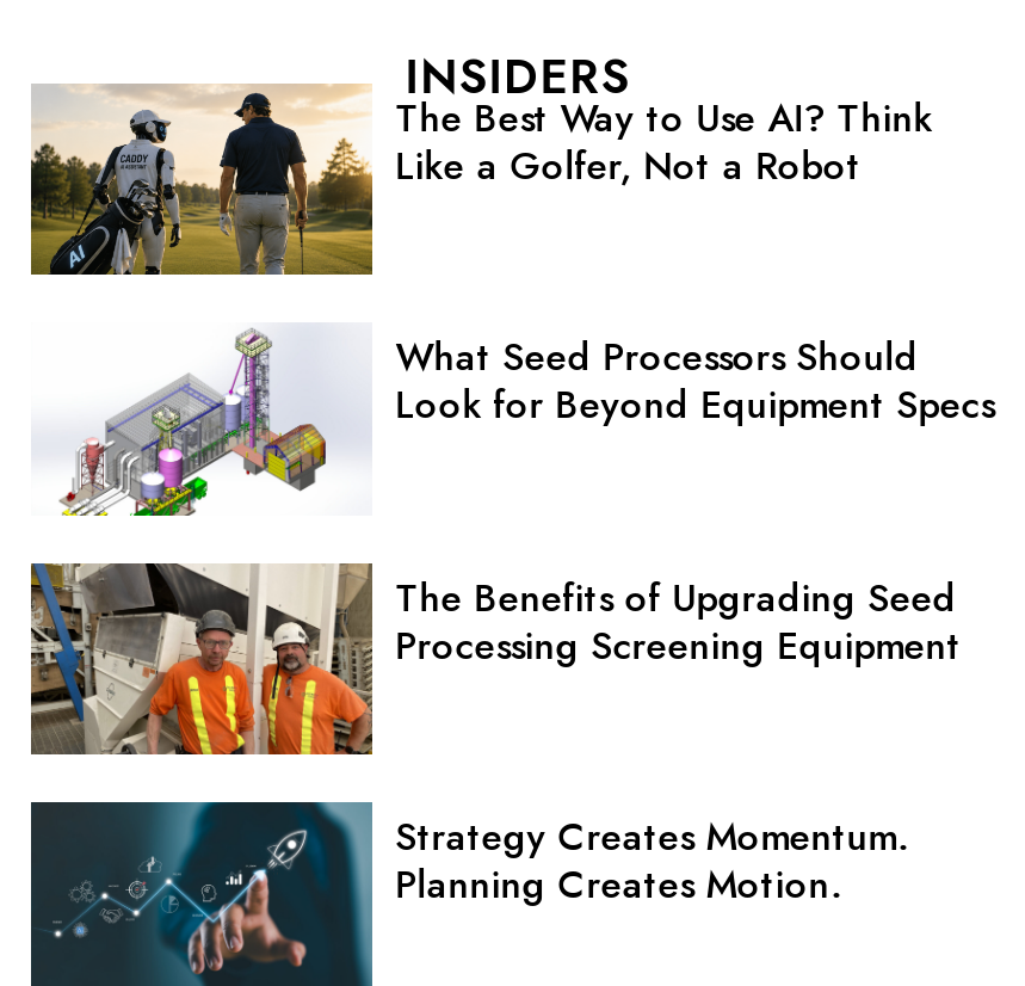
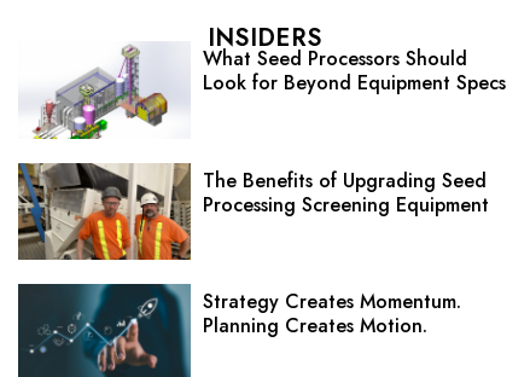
[29,82,933,278] [image] | The Best Way to Use AI? Think | Like a Golfer, Not a Robot -> none

